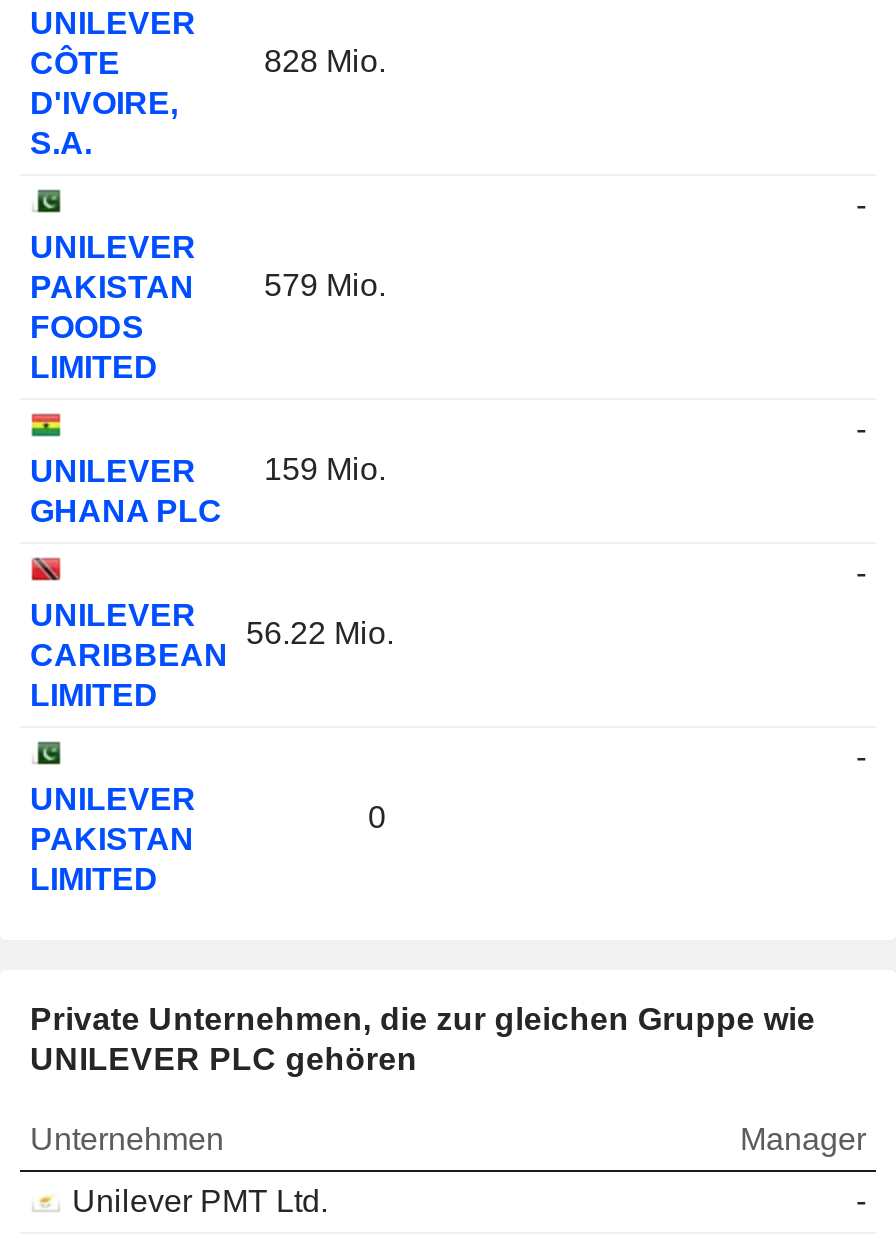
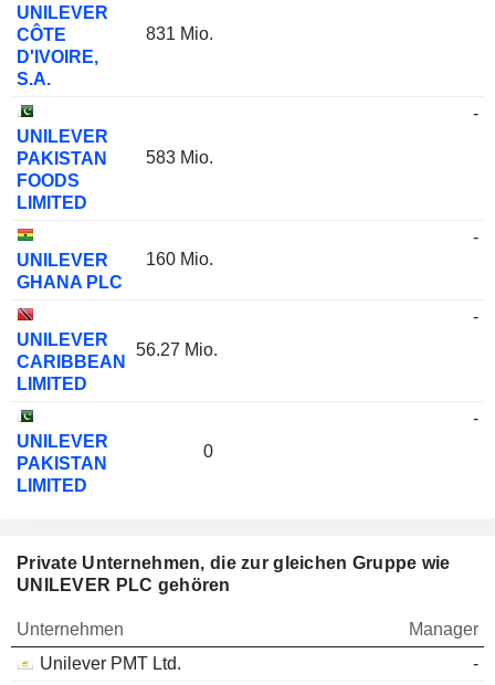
[264,44,386,78] 828 Mio. -> [146,24,213,43] 831 Mio.
[264,268,386,302] 579 Mio. -> [146,148,213,167] 583 Mio.
[30,452,386,488] UNILEVER 159 Mio. -> [17,250,213,270] UNILEVER 160 Mio.
[246,616,394,650] 56.22 Mio. -> [136,340,218,359] 56.27 Mio.

